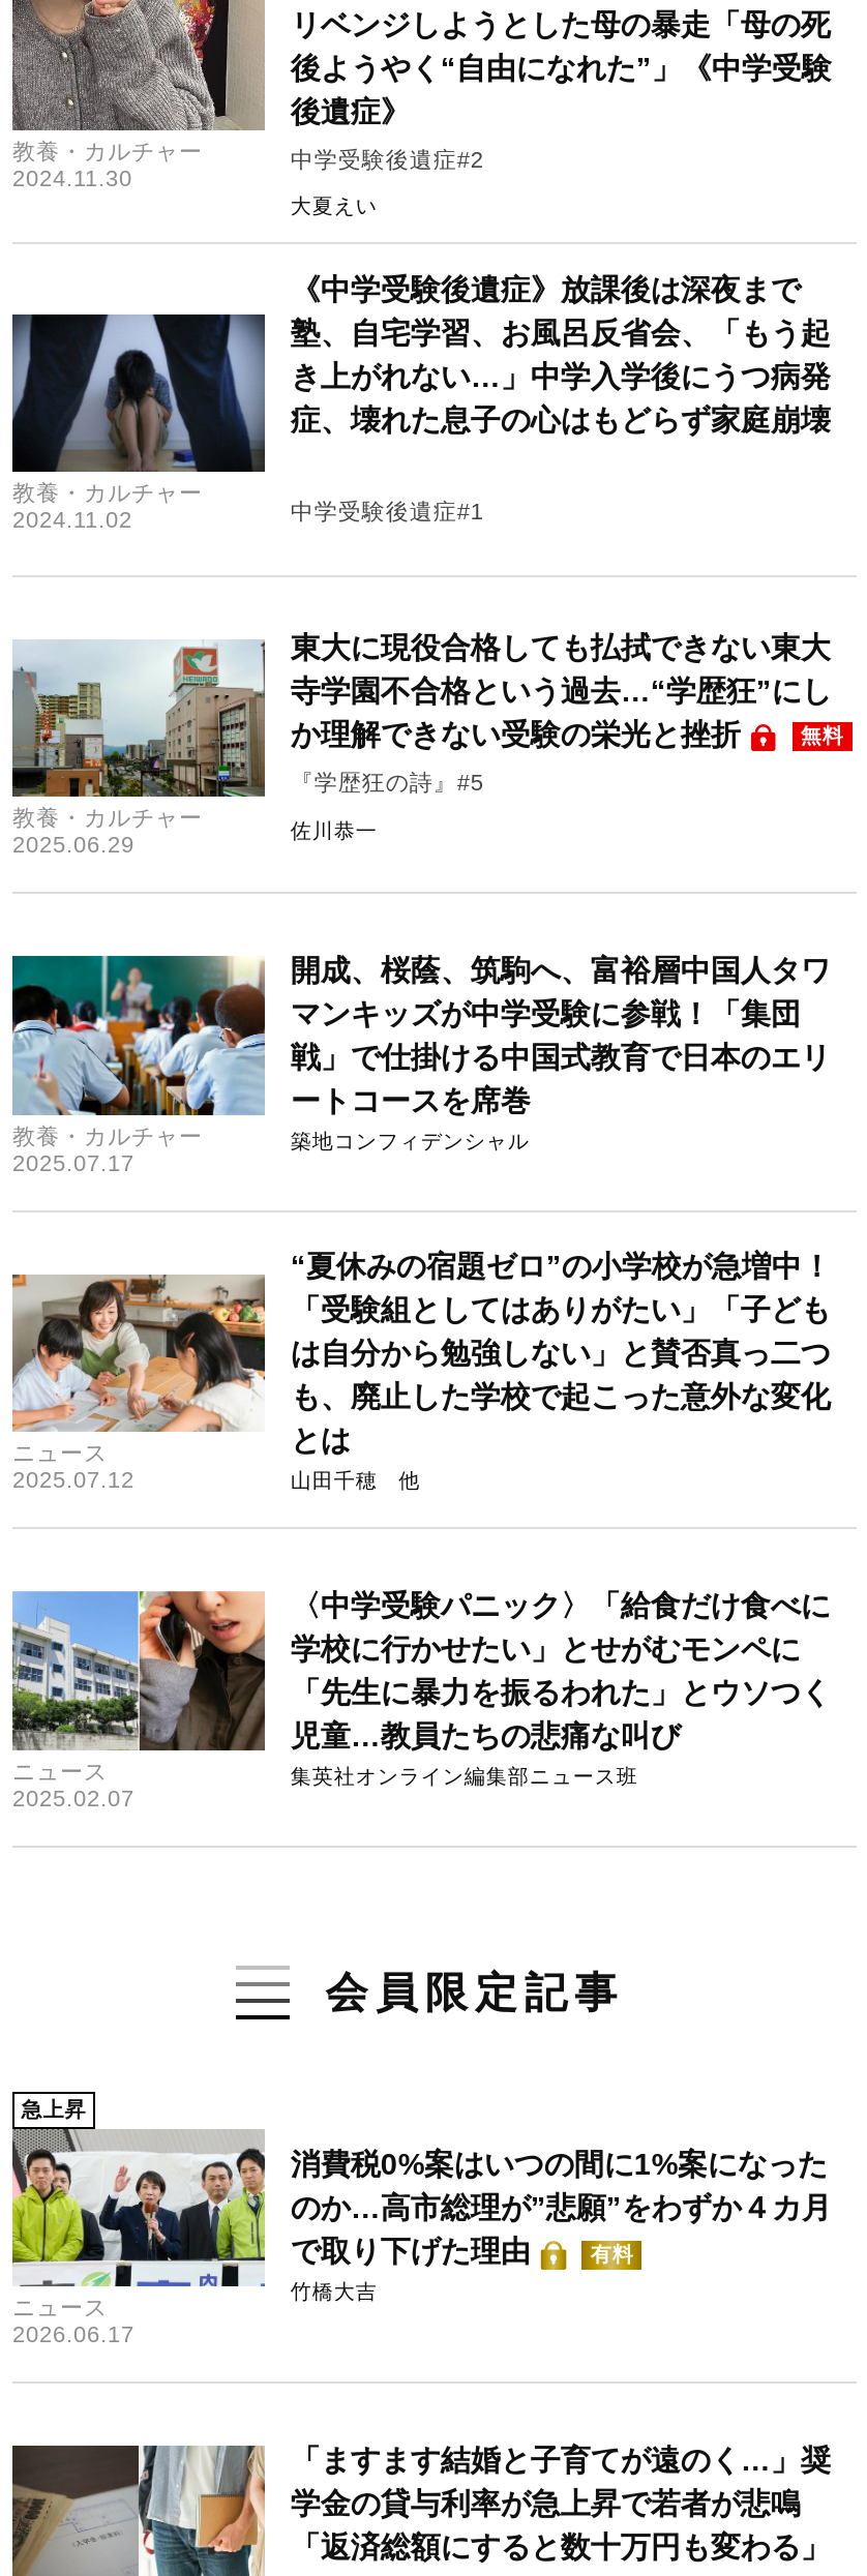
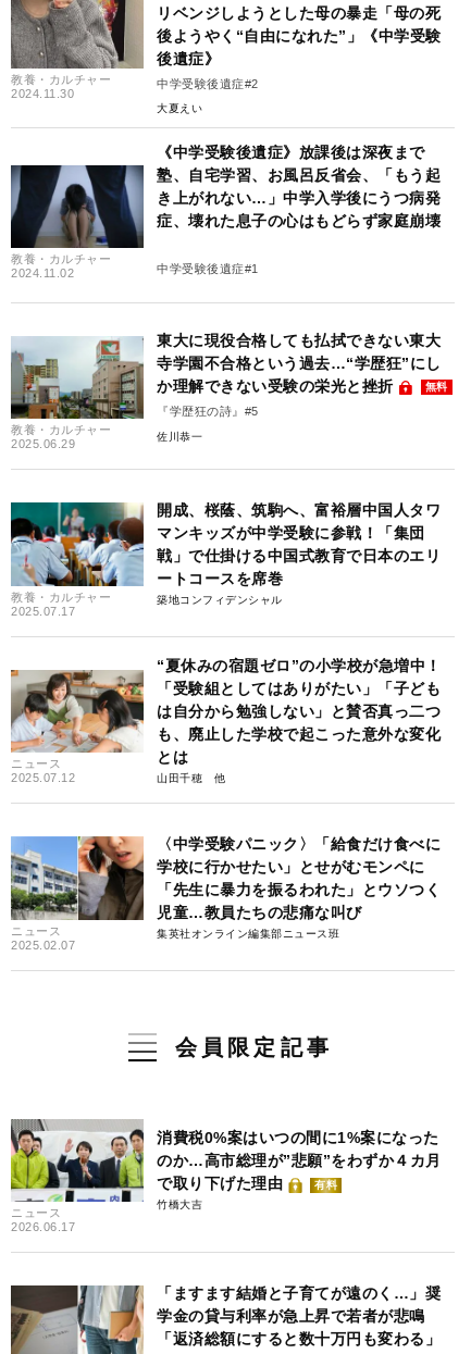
[21,2097,86,2120] 急上昇 -> none

